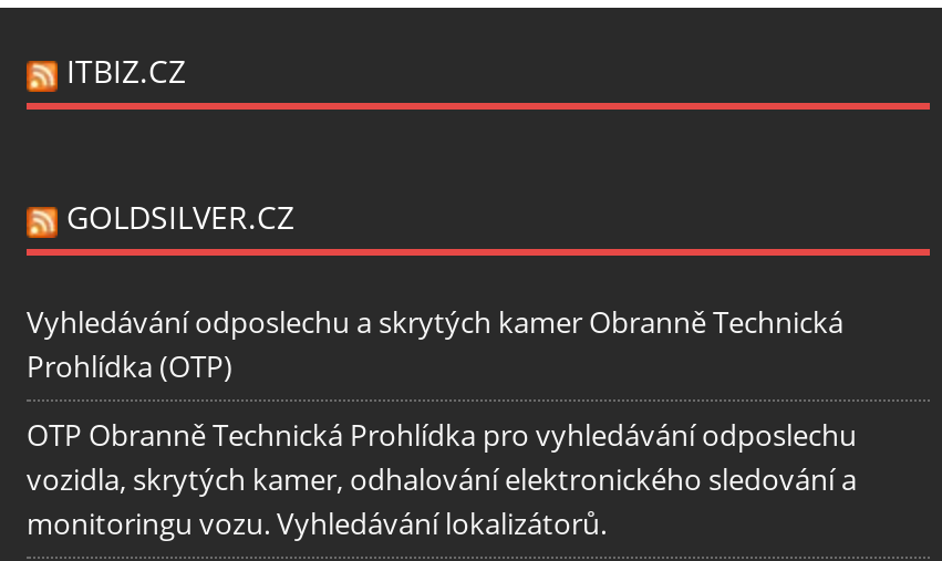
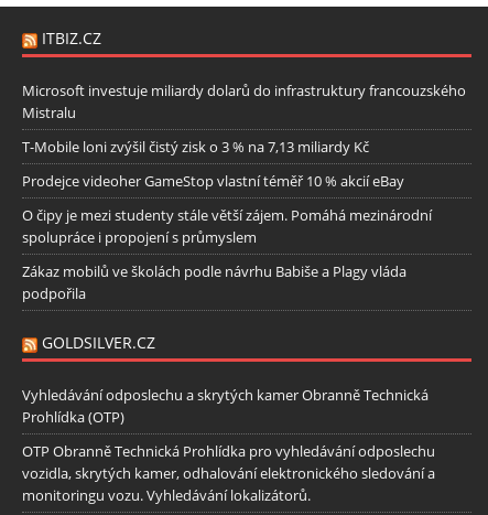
none -> [22,80,466,303] Microsoft investuje miliardy dolarů do infrastruktury francouzského | Mistralu | T-Mobile loni zvýšil čistý zisk o 3 % na 7,13 miliardy Kč | Prodejce videoher GameStop vlastní téměř 10 % akcií eBay | O čipy je mezi studenty stále větší zájem. Pomáhá mezinárodní | spolupráce i propojení s průmyslem | Zákaz mobilů ve školách podle návrhu Babiše a Plagy vláda | podpořila

